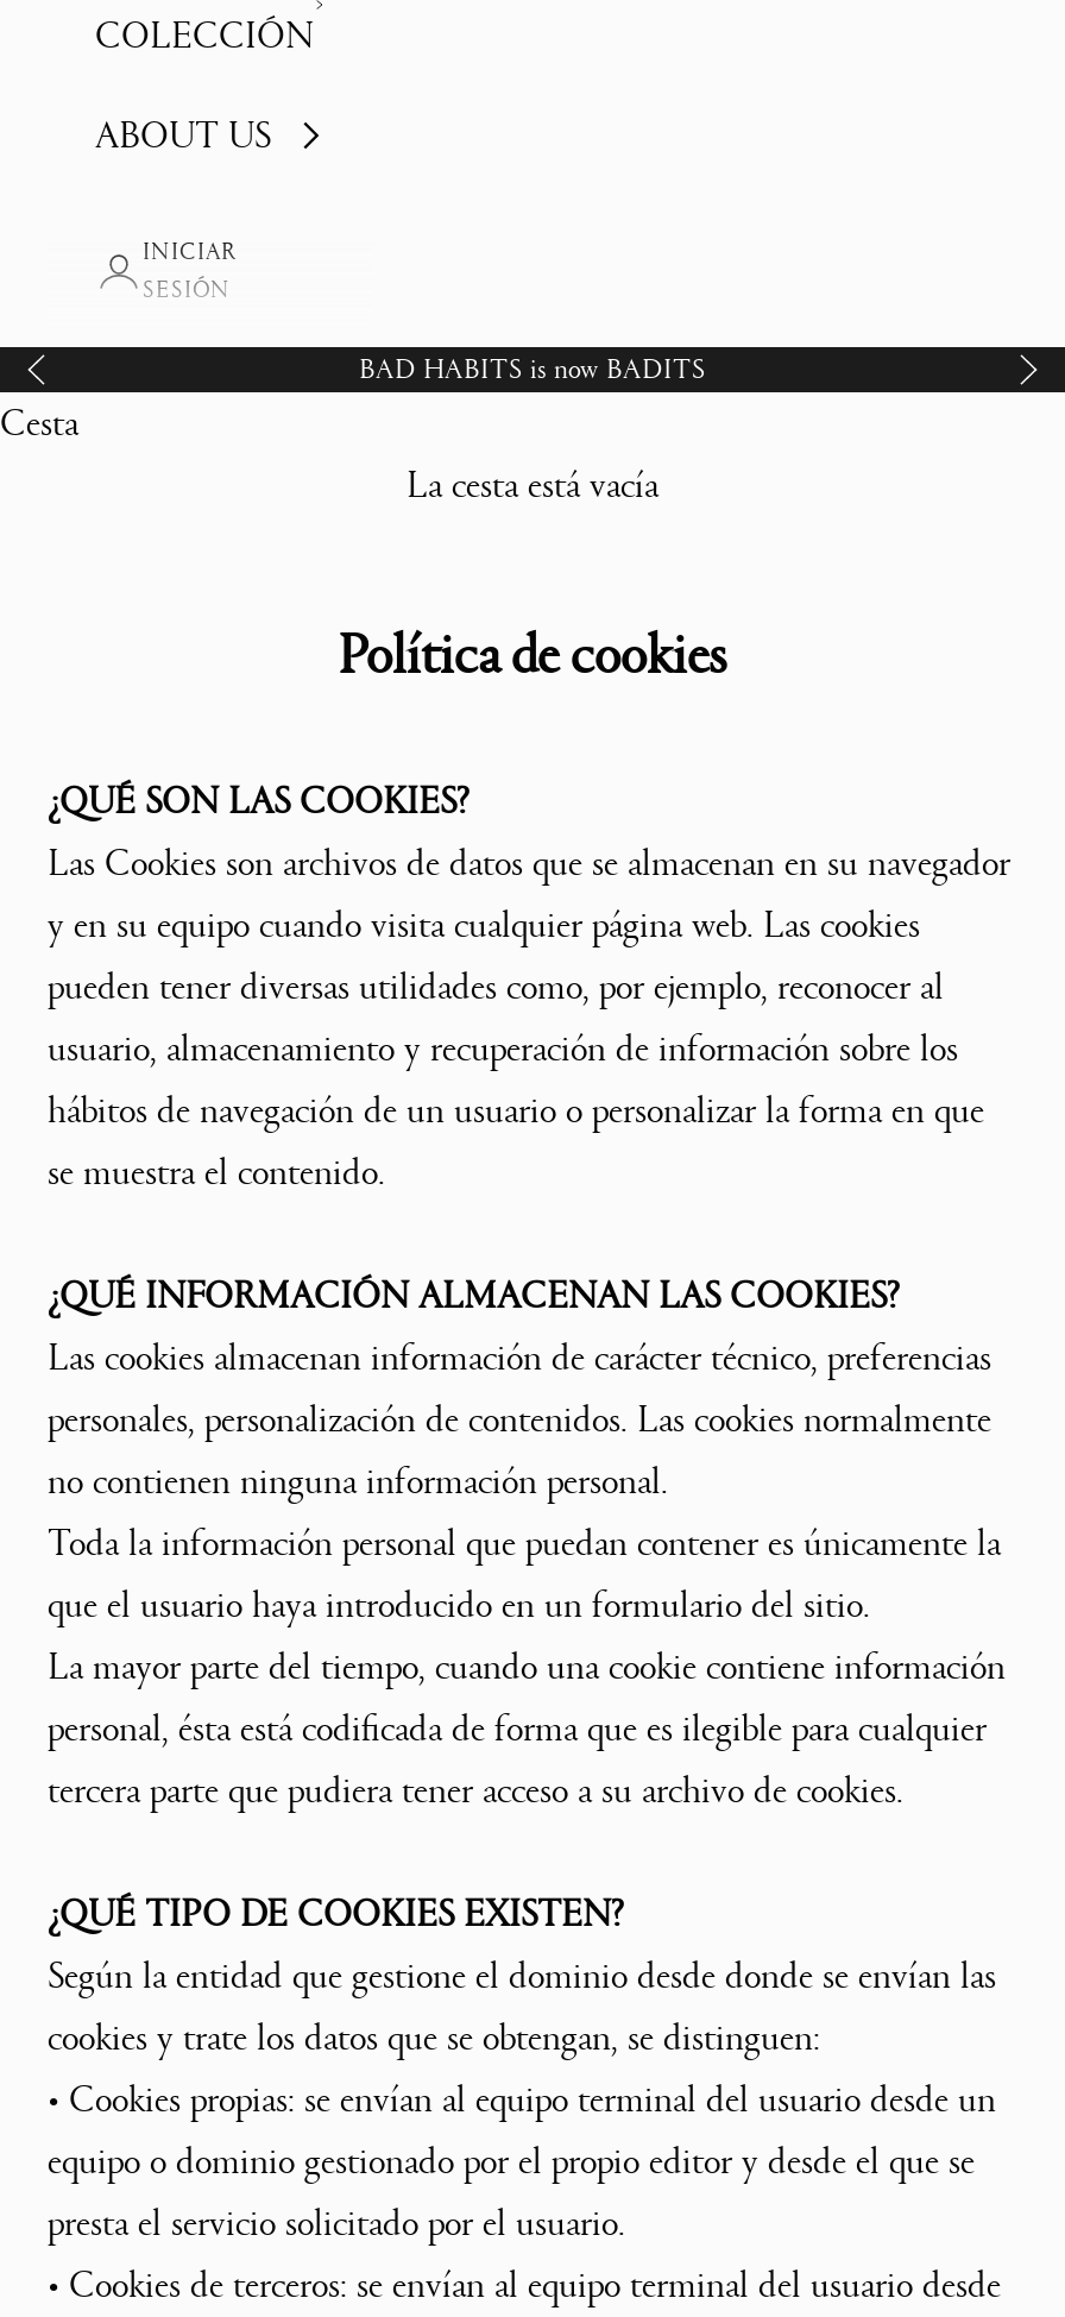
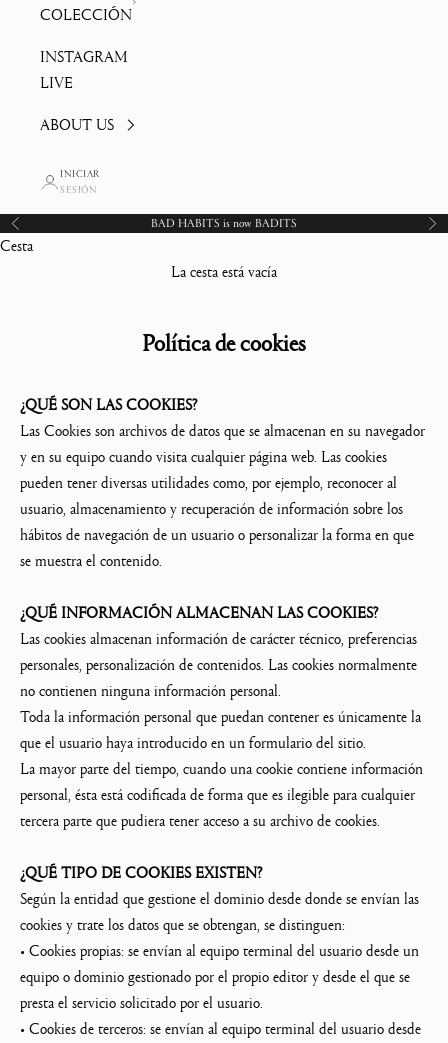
none -> [40,48,128,92] INSTAGRAM | LIVE

